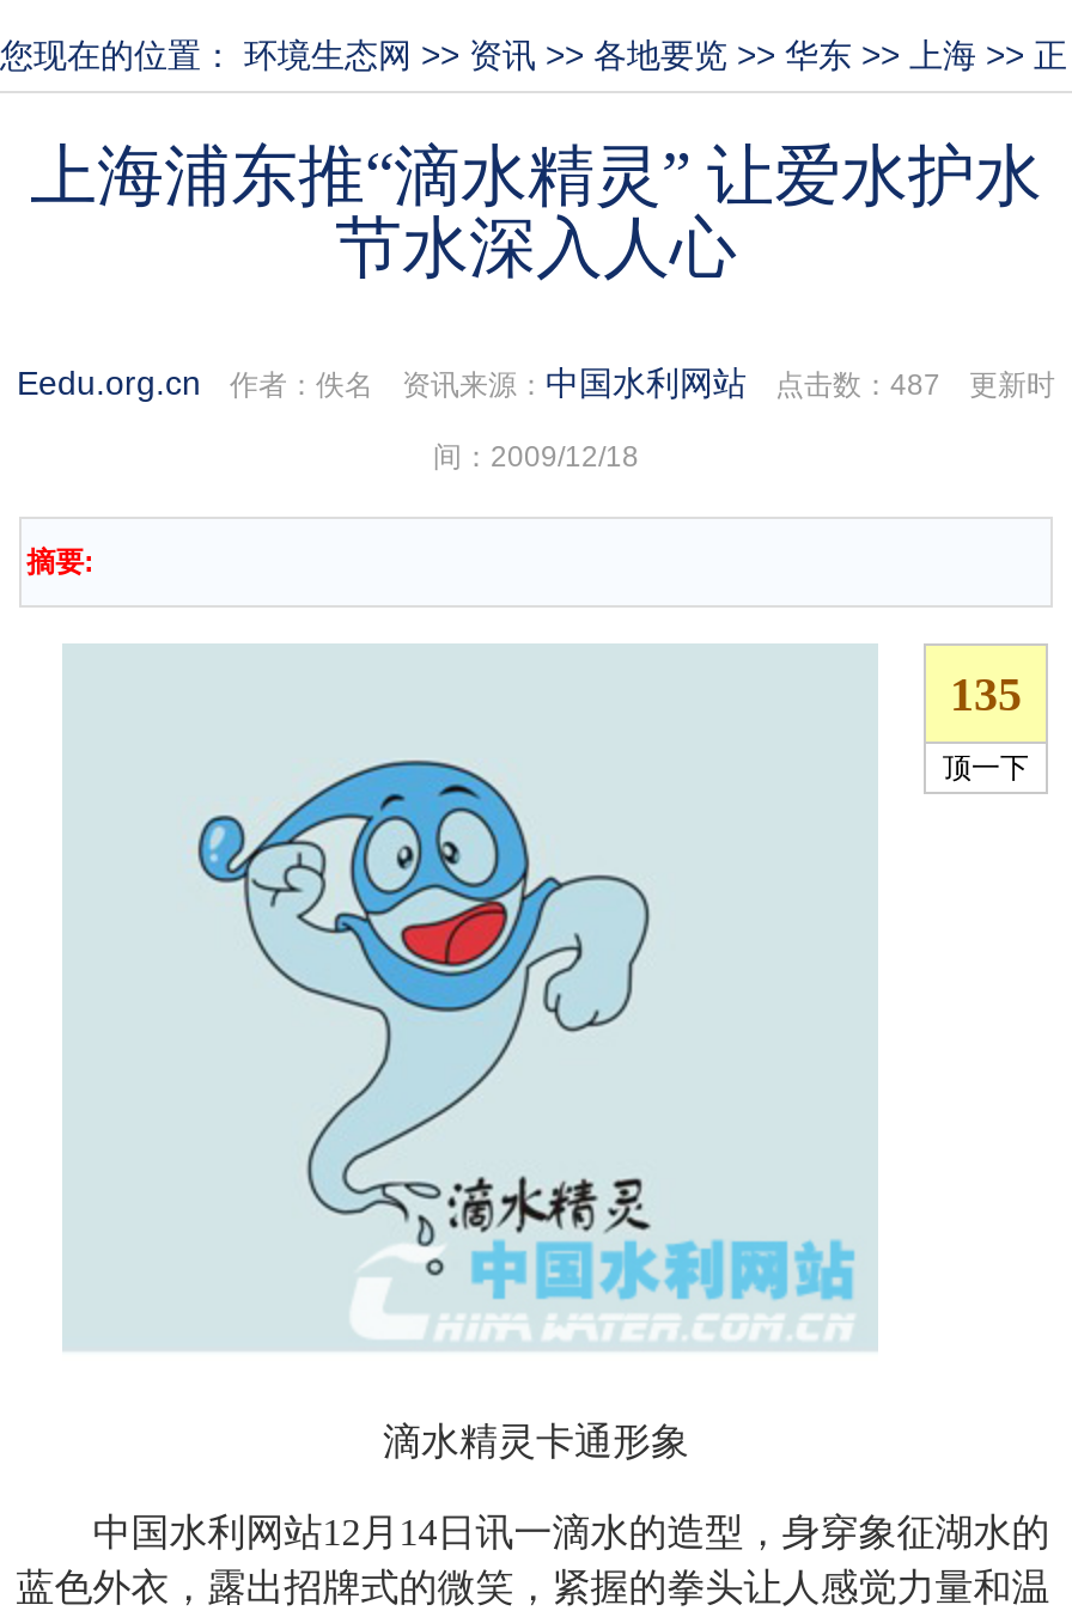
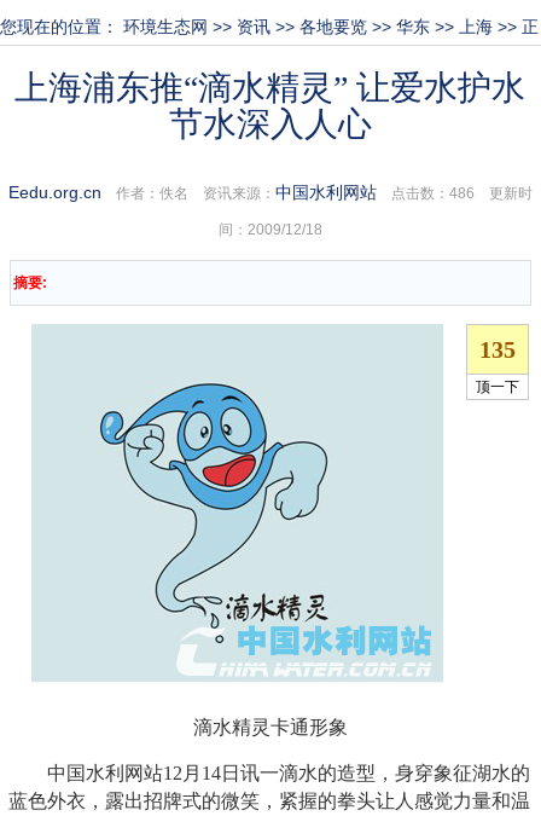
[17,364,1055,402] Eedu.org.cn作者：佚名 资讯来源：中国水利网站点击数：487 更新时 -> [8,183,533,202] Eedu.org.cn作者：佚名 资讯来源：中国水利网站点击数：486 更新时

